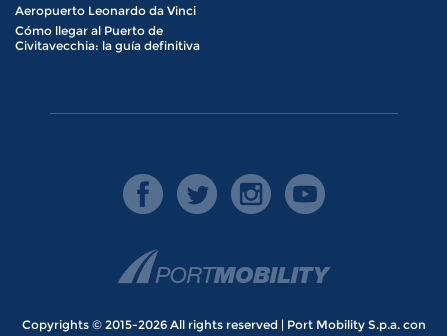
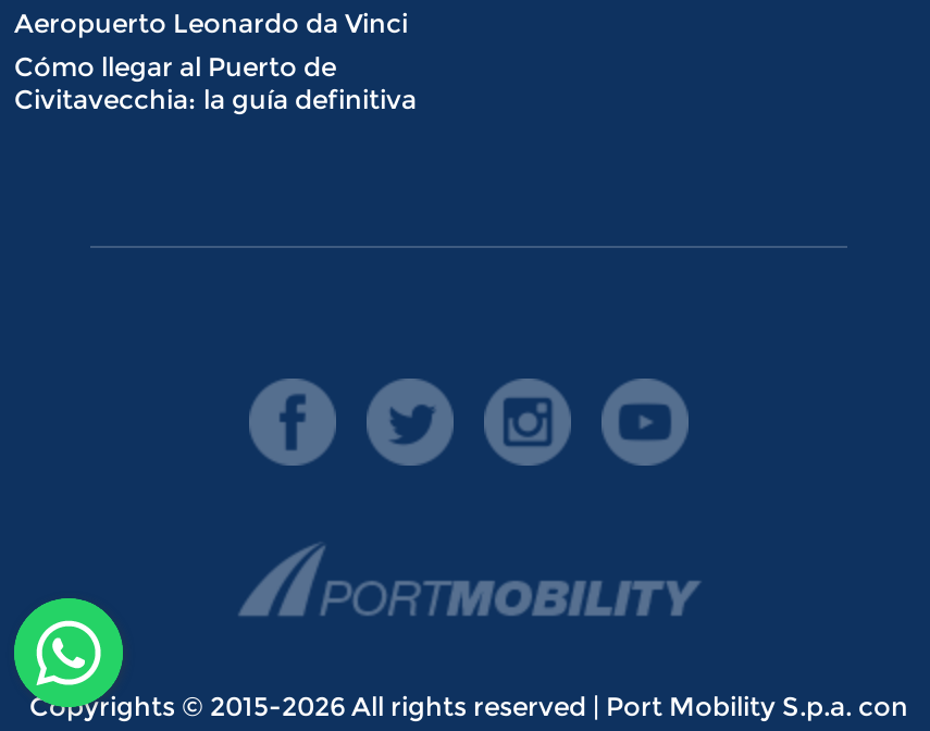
none -> [12,596,125,685] [image]

